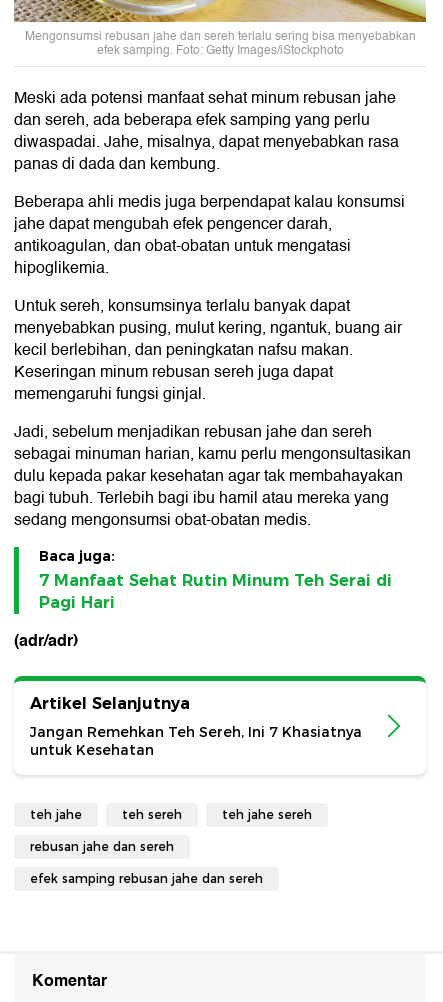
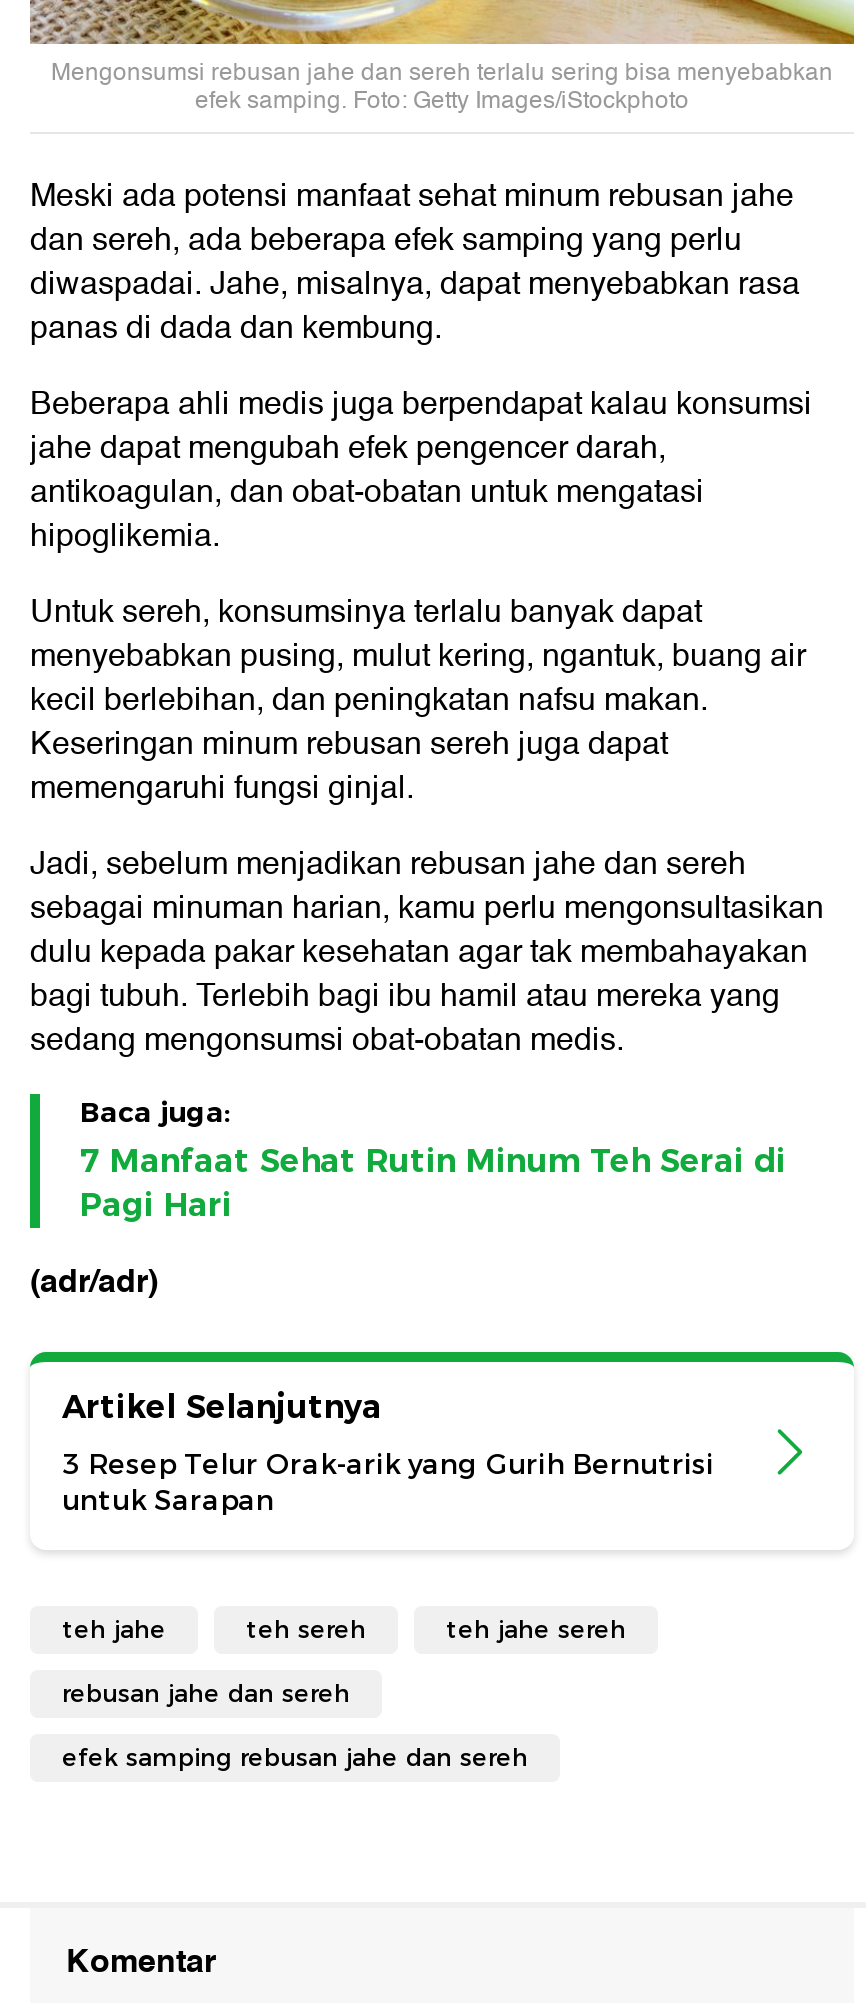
[30,723,362,759] Jangan Remehkan Teh Sereh, Ini 7 Khasiatnya | untuk Kesehatan -> [62,1446,714,1518] 3 Resep Telur Orak-arik yang Gurih Bernutrisi | untuk Sarapan

